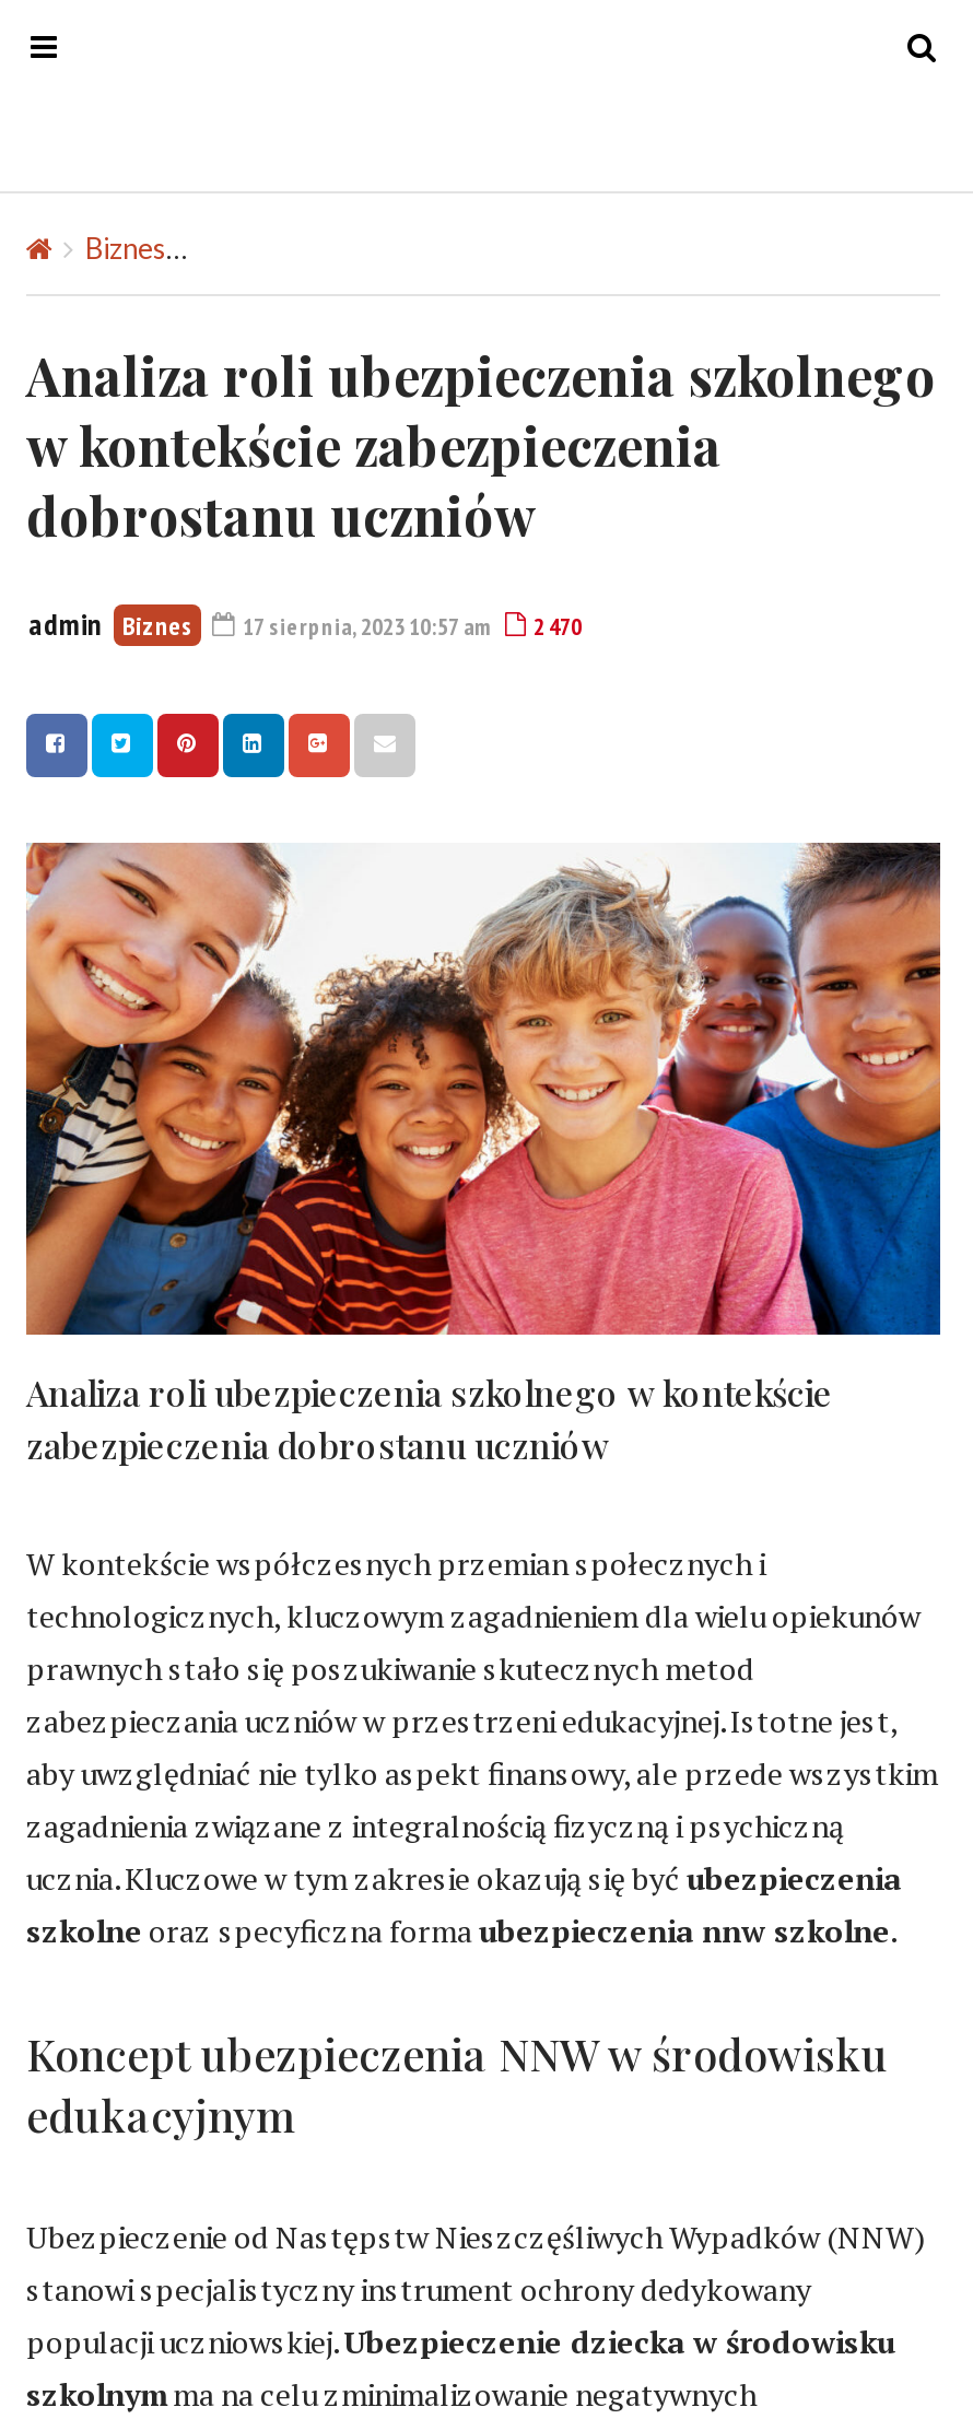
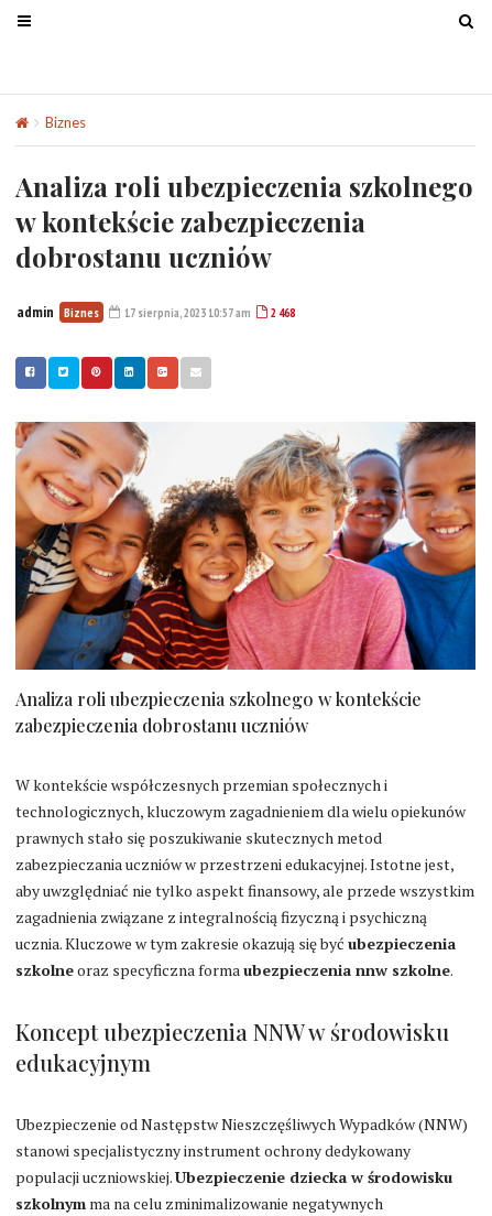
[529,611,582,642] 2 470 -> [269,305,295,321] 2 468

